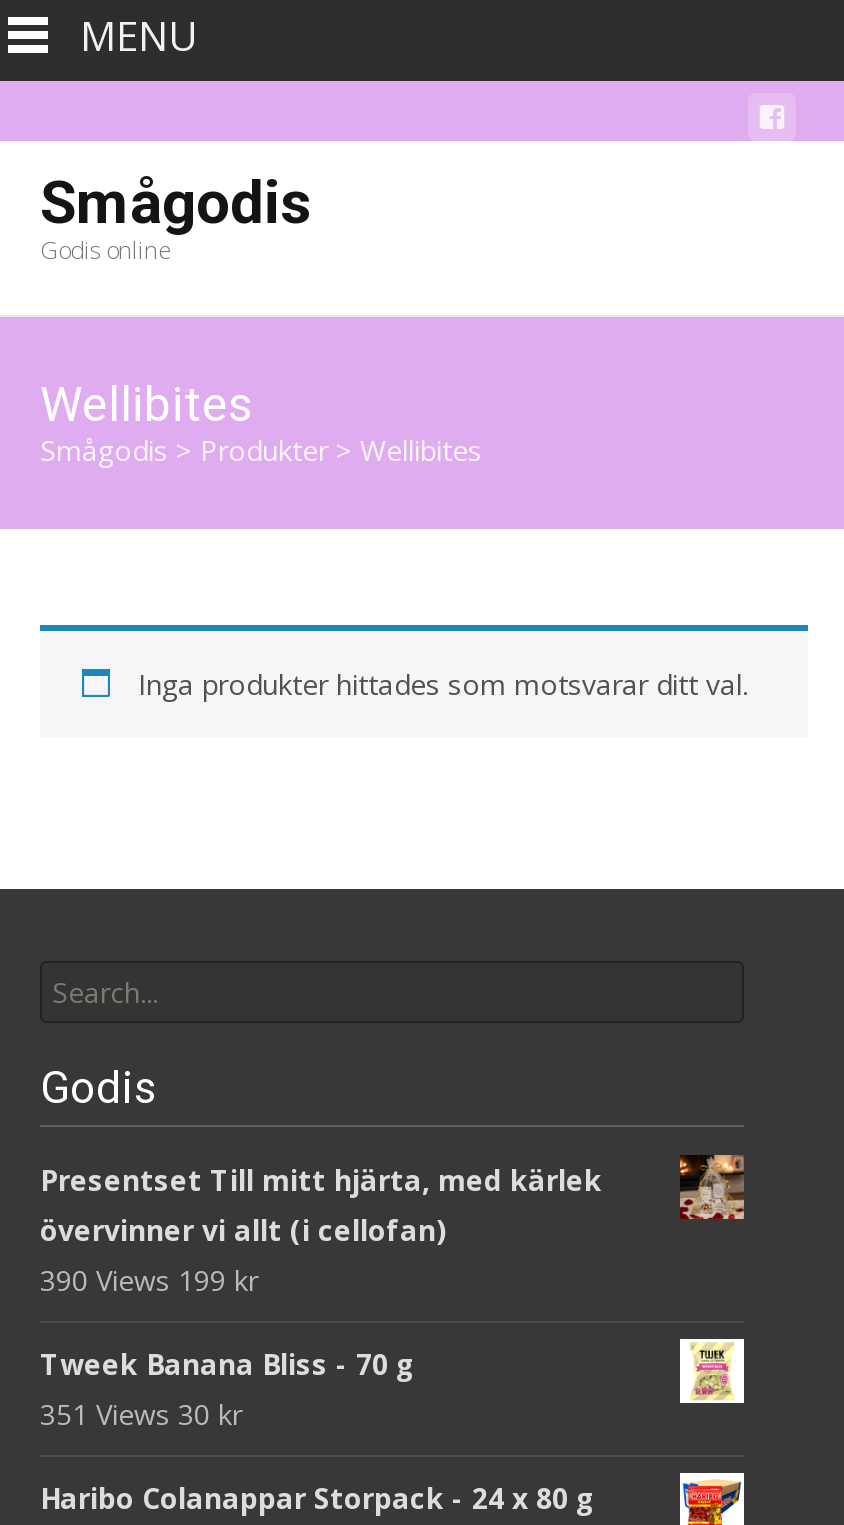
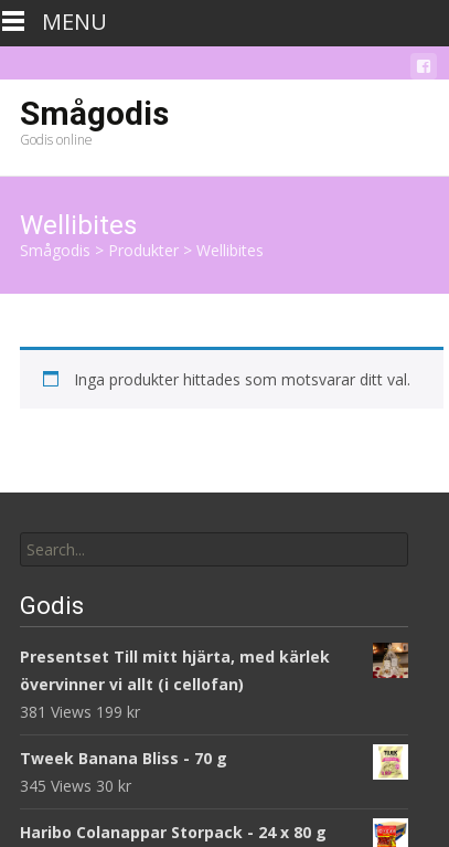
[40,1261,258,1299] 390 Views 199 kr -> [20,701,140,722] 381 Views 199 kr
[40,1395,242,1433] 351 Views 30 kr -> [20,775,131,796] 345 Views 30 kr

